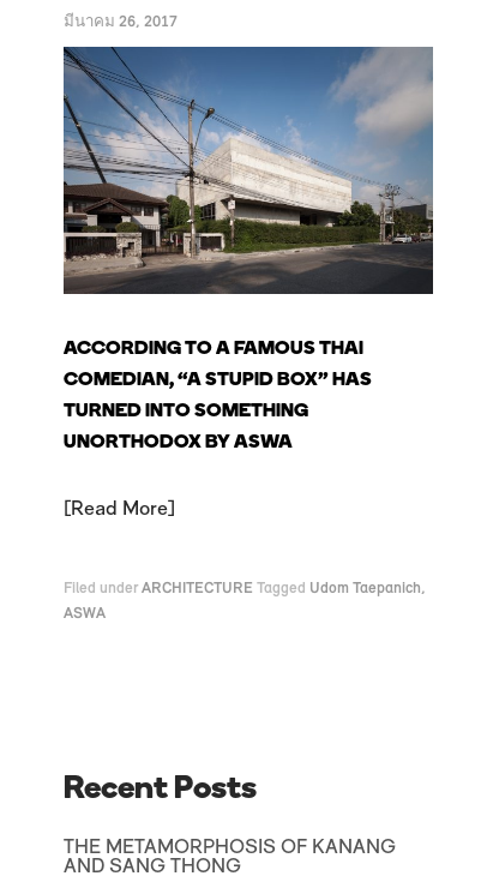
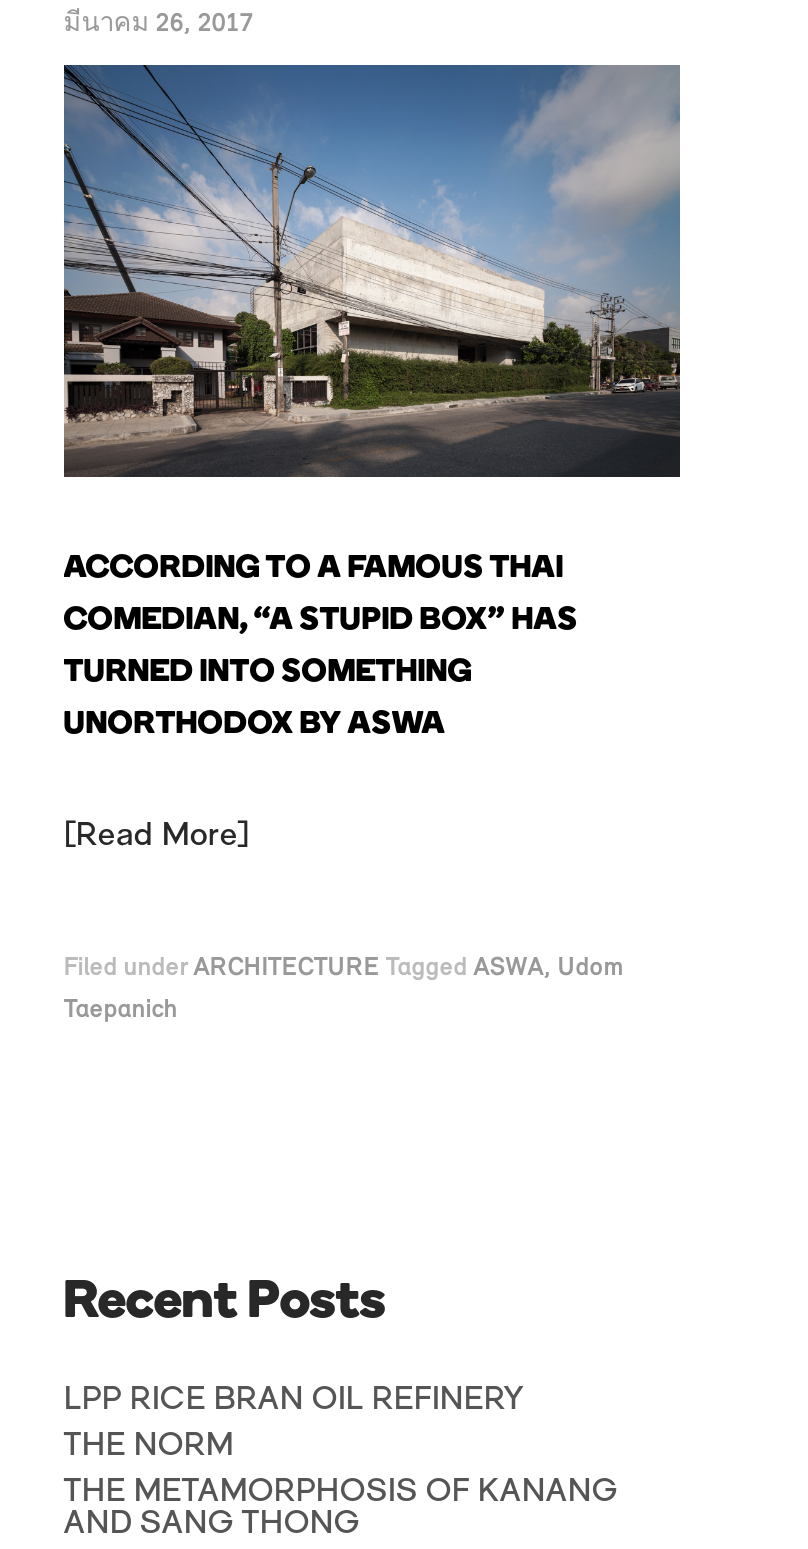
[63,581,426,596] Filed under ARCHITECTURE Tagged Udom Taepanich, -> [64,955,624,981] Filed under ARCHITECTURE Tagged ASWA, Udom
[63,606,105,621] ASWA -> [64,997,178,1023] Taepanich
none -> [64,1384,524,1462] LPP RICE BRAN OIL REFINERY | THE NORM

